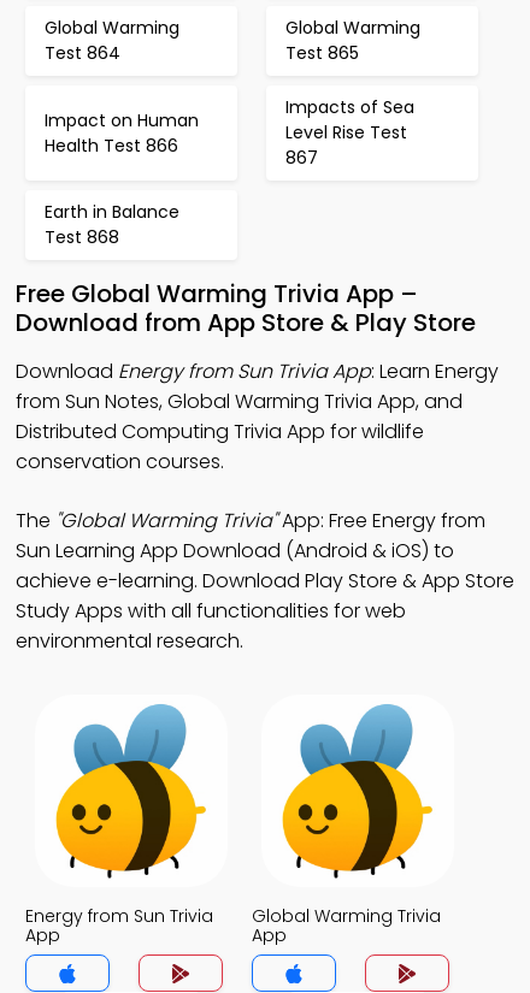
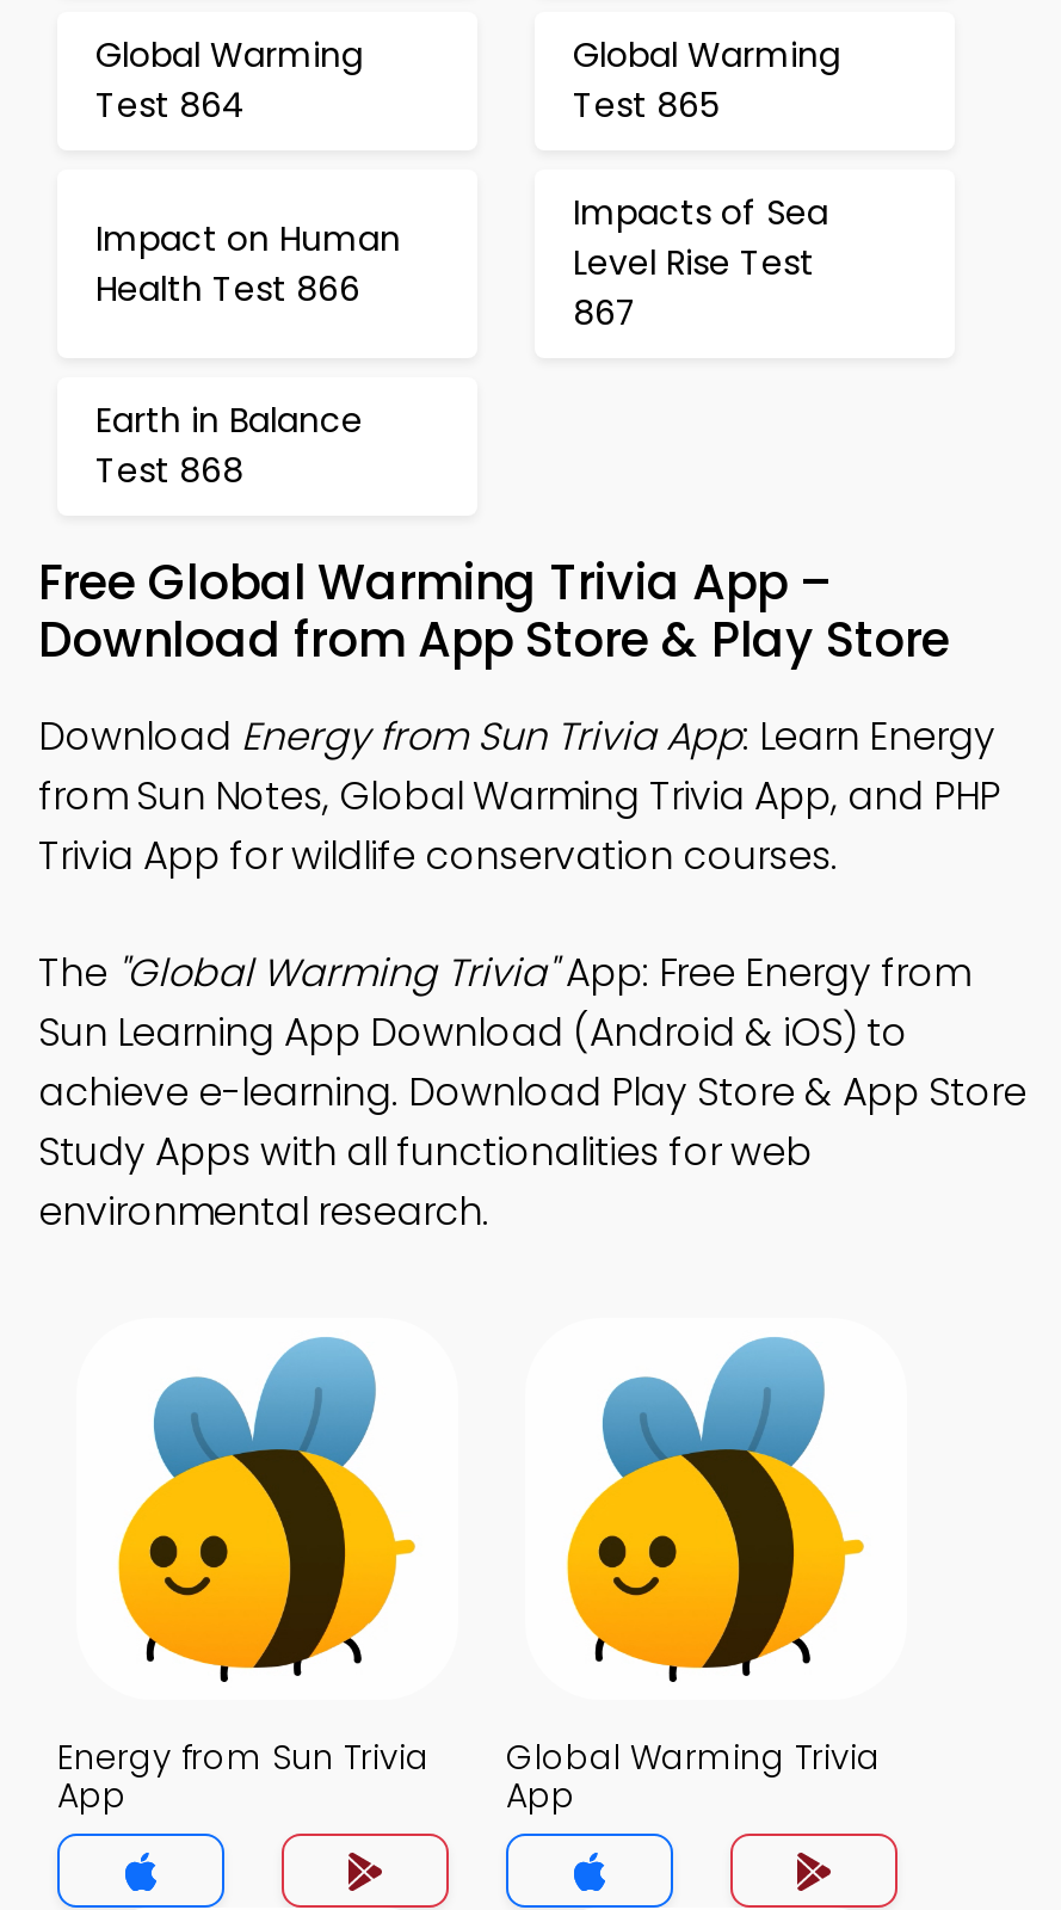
[16,388,463,475] from Sun Notes, Global Warming Trivia App, and | Distributed Computing Trivia App for wildlife | conservation courses. -> [38,769,1000,883] from Sun Notes, Global Warming Trivia App, and PHP | Trivia App for wildlife conservation courses.

